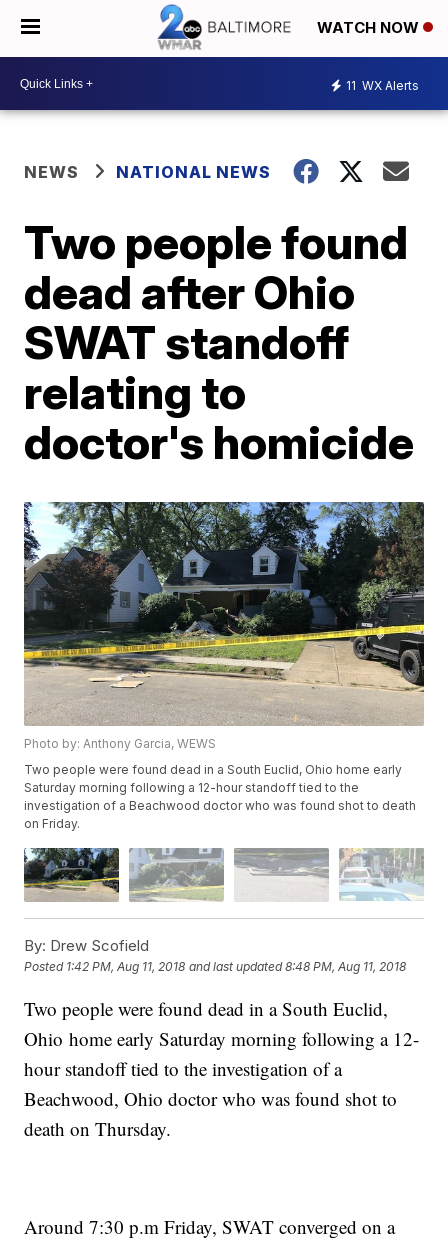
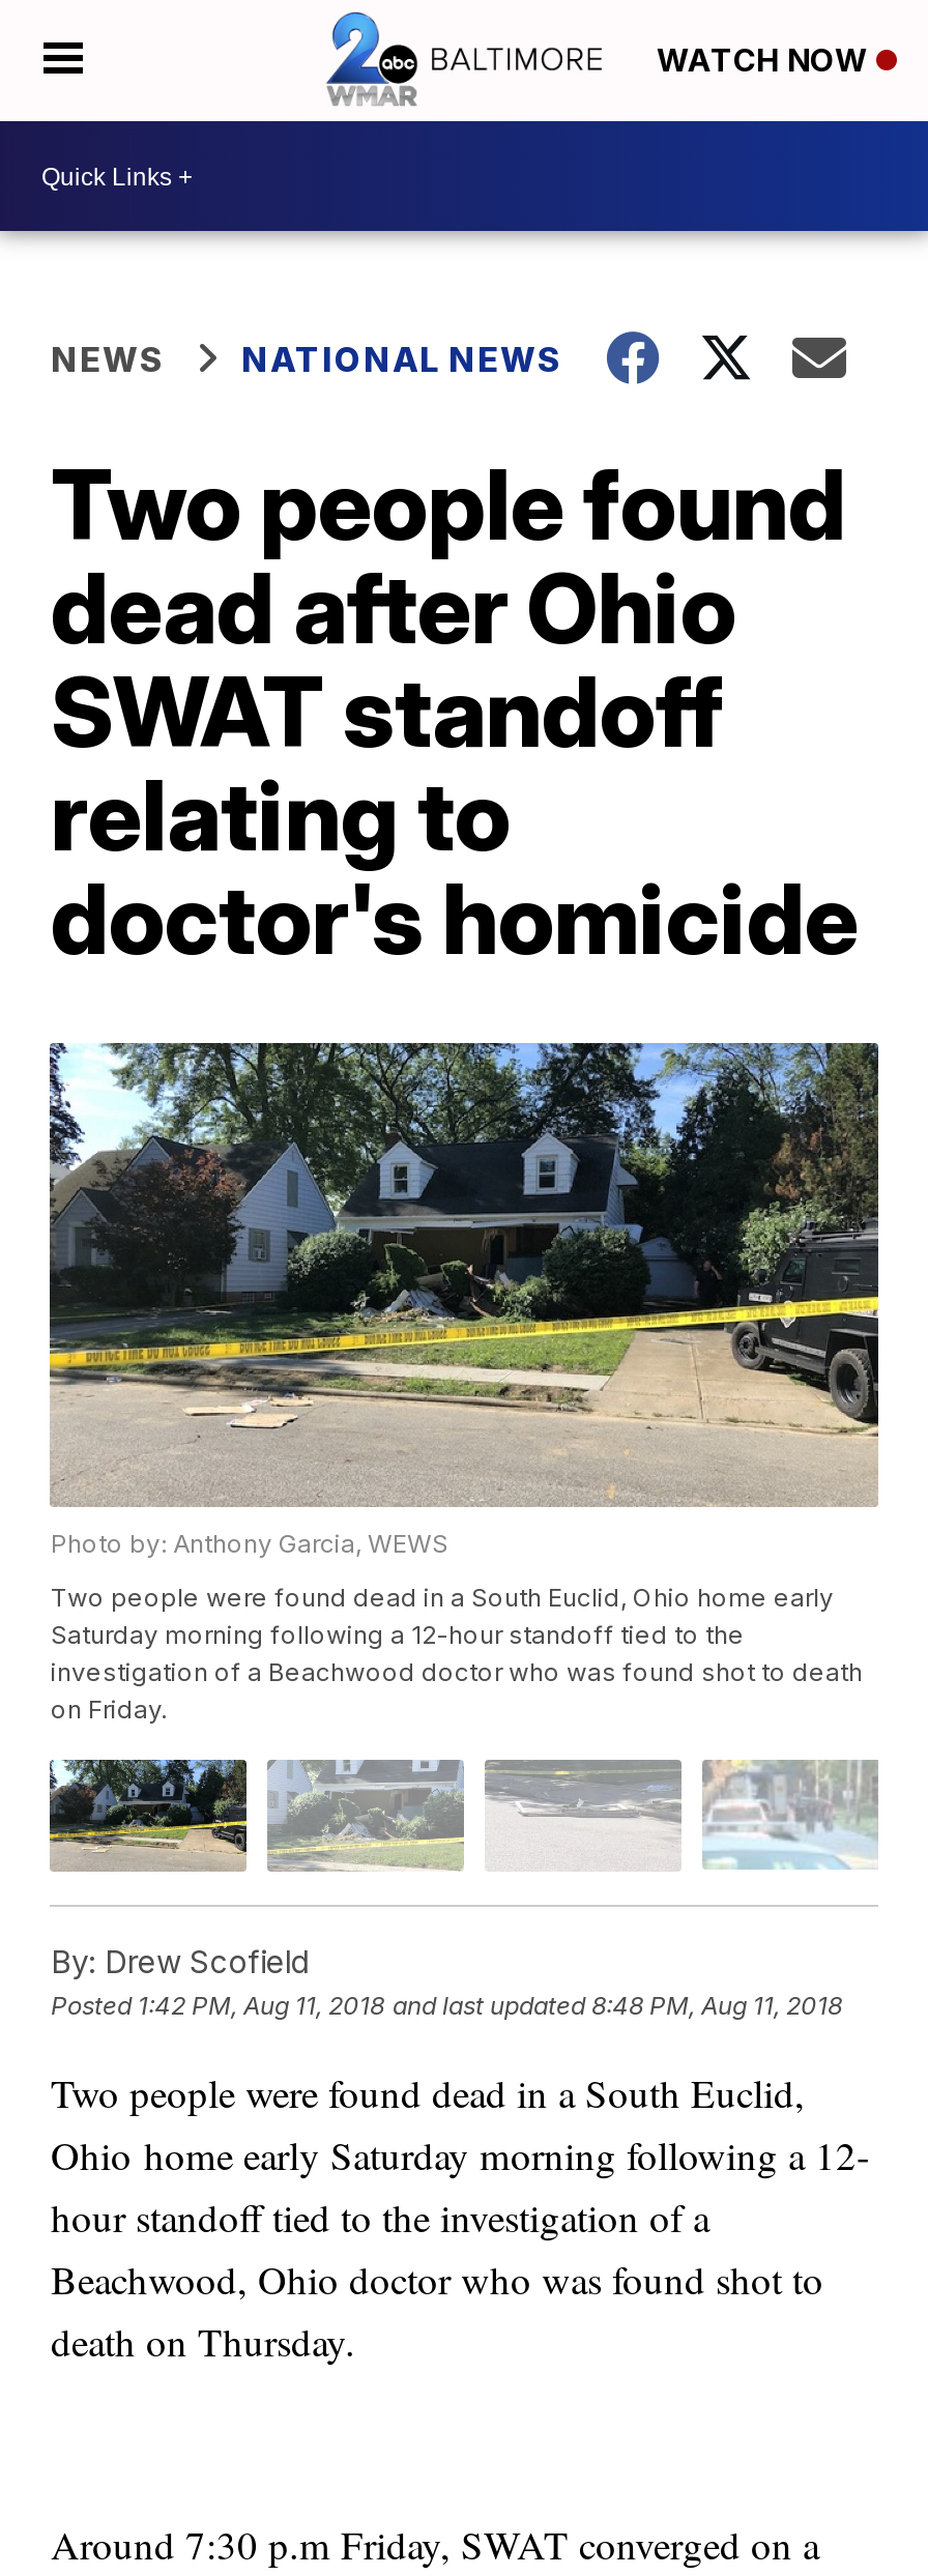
[346,77,419,92] 11 WX Alerts -> none

